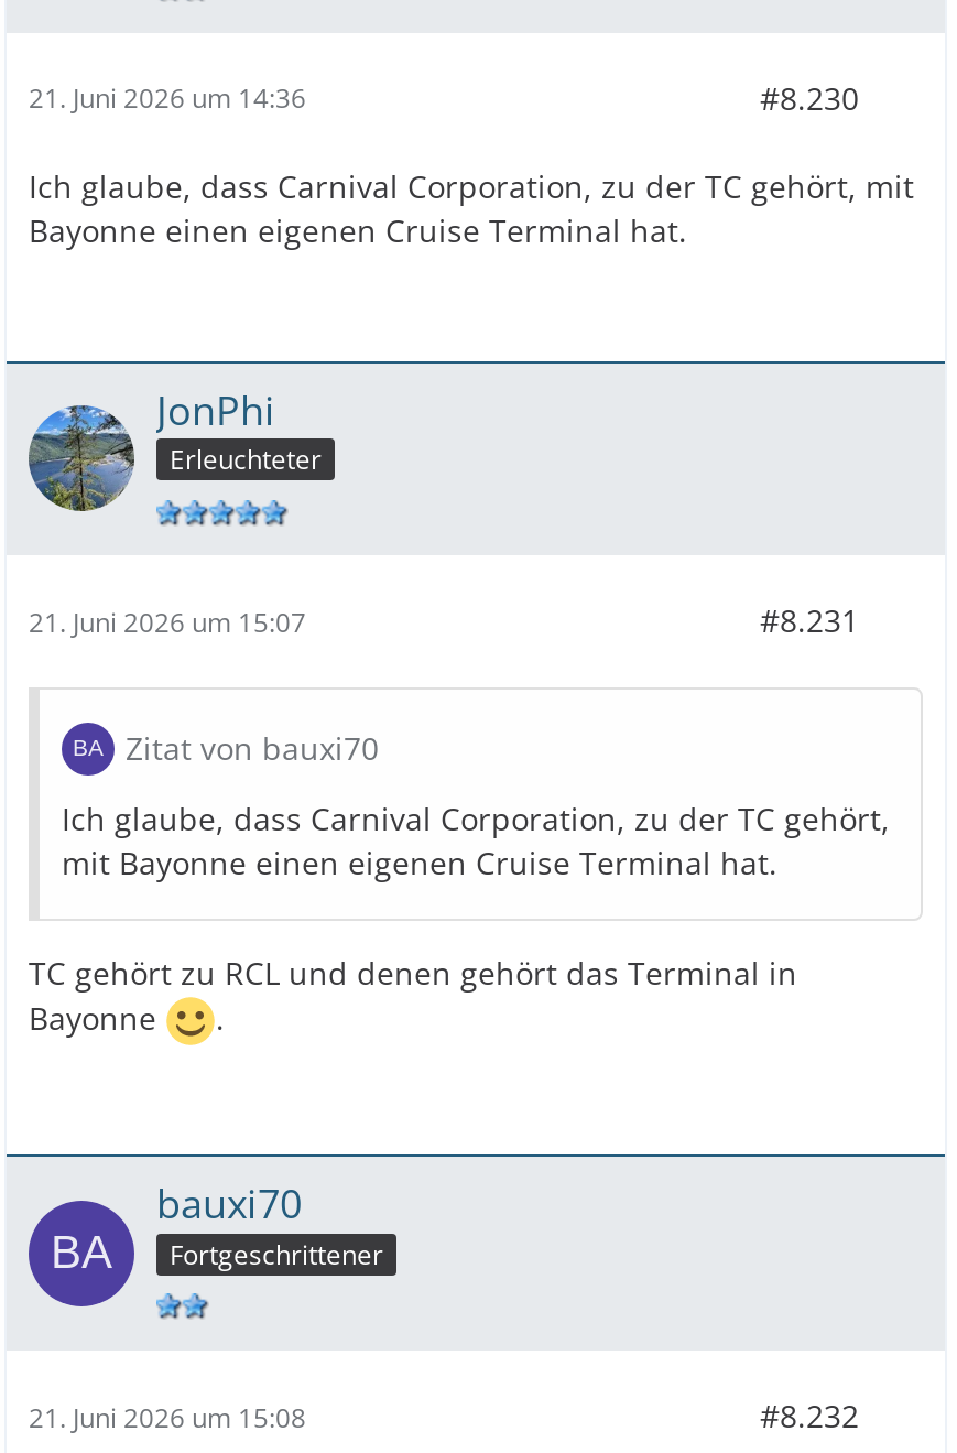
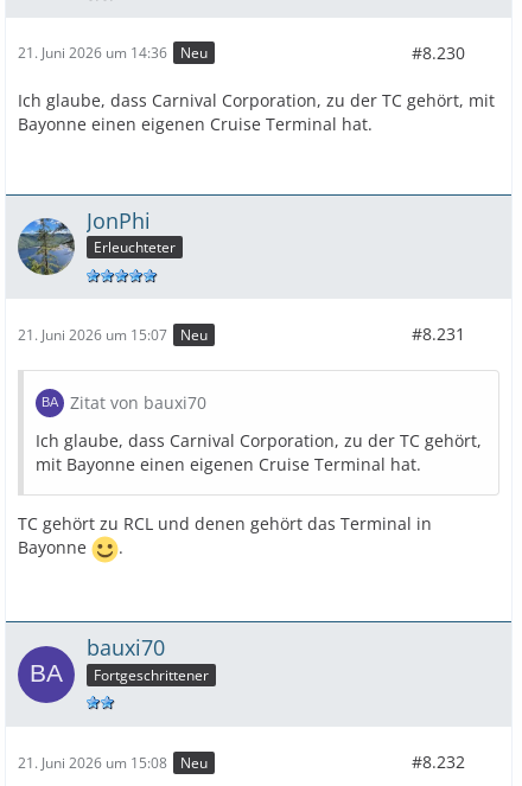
none -> [180,43,208,63] Neu
none -> [180,325,208,345] Neu
none -> [180,752,208,772] Neu

